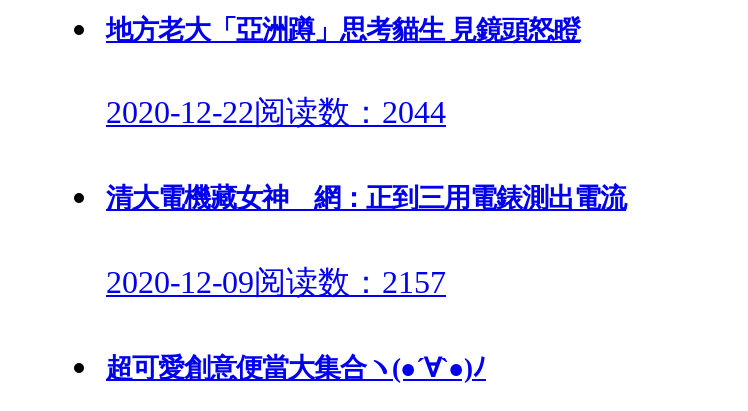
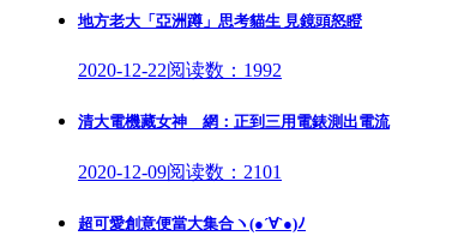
[106,96,446,130] 2020-12-22阅读数：2044 -> [78,60,282,81] 2020-12-22阅读数：1992
[106,264,446,298] 2020-12-09阅读数：2157 -> [78,161,282,182] 2020-12-09阅读数：2101

